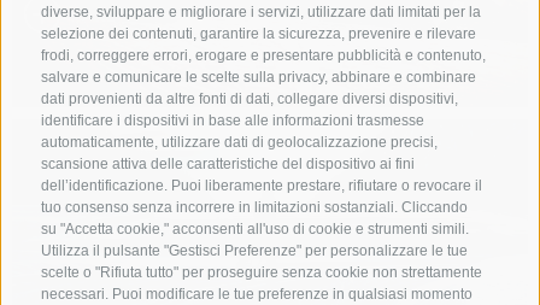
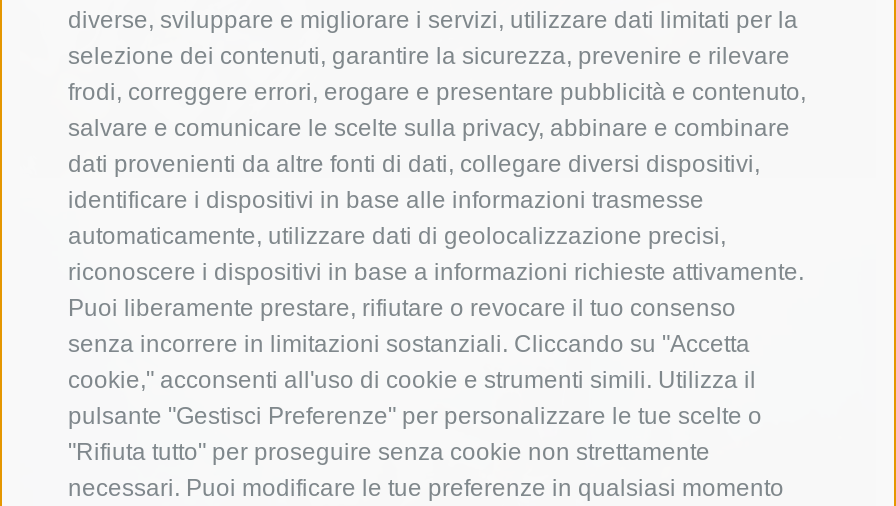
[41,156,482,281] scansione attiva delle caratteristiche del dispositivo ai fini | dell’identificazione. Puoi liberamente prestare, rifiutare o revocare il | tuo consenso senza incorrere in limitazioni sostanziali. Cliccando | su "Accetta cookie," acconsenti all'uso di cookie e strumenti simili. | Utilizza il pulsante "Gestisci Preferenze" per personalizzare le tue | scelte o "Rifiuta tutto" per proseguire senza cookie non strettamente -> [68,258,804,466] riconoscere i dispositivi in base a informazioni richieste attivamente. | Puoi liberamente prestare, rifiutare o revocare il tuo consenso | senza incorrere in limitazioni sostanziali. Cliccando su "Accetta | cookie," acconsenti all'uso di cookie e strumenti simili. Utilizza il | pulsante "Gestisci Preferenze" per personalizzare le tue scelte o | "Rifiuta tutto" per proseguire senza cookie non strettamente

